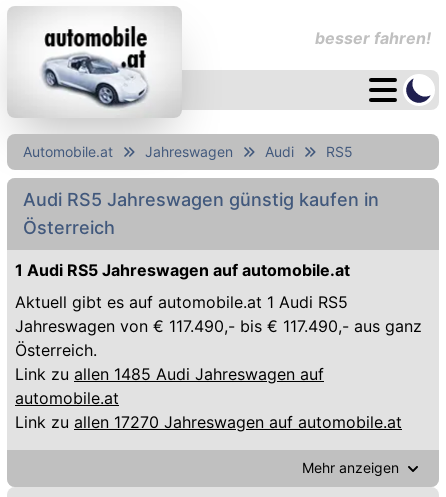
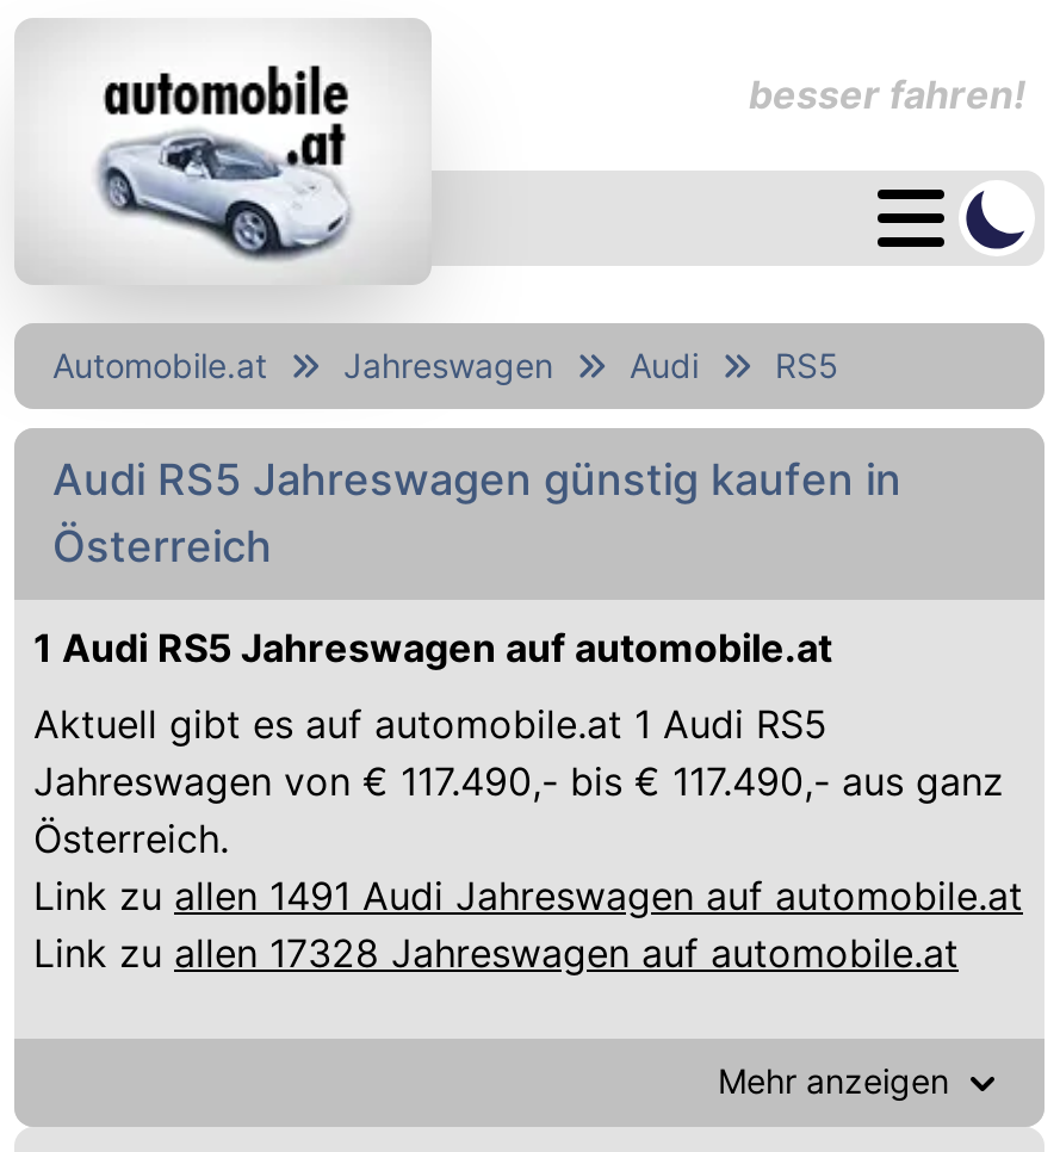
[15,364,402,432] Link zu allen 1485 Audi Jahreswagen auf | automobile.at | Link zu allen 17270 Jahreswagen auf automobile.at -> [33,872,1023,977] Link zu allen 1491 Audi Jahreswagen auf automobile.at | Link zu allen 17328 Jahreswagen auf automobile.at

